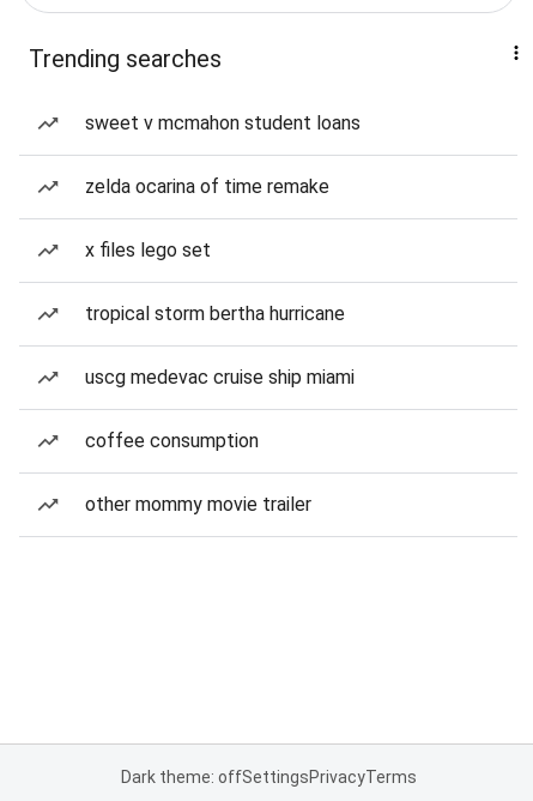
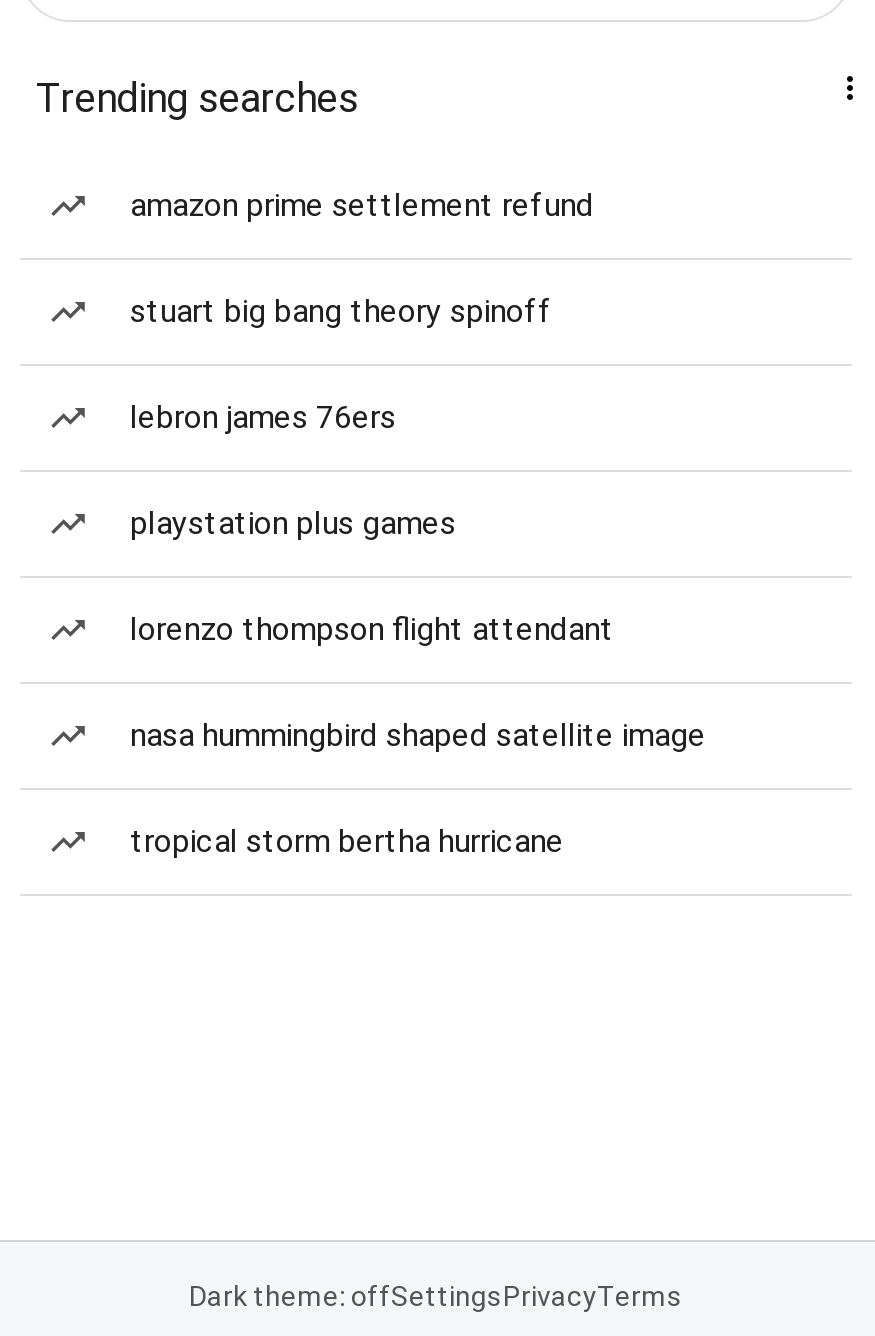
[85,112,361,261] sweet v mcmahon student loans | zelda ocarina of time remake | x files lego set -> [130,186,706,754] amazon prime settlement refund | stuart big bang theory spinoff | lebron james 76ers | playstation plus games | lorenzo thompson flight attendant | nasa hummingbird shaped satellite image
moved [85,302,345,325] -> [130,822,564,860]: tropical storm bertha hurricane
[85,366,355,516] uscg medevac cruise ship miami | coffee consumption | other mommy movie trailer -> none

